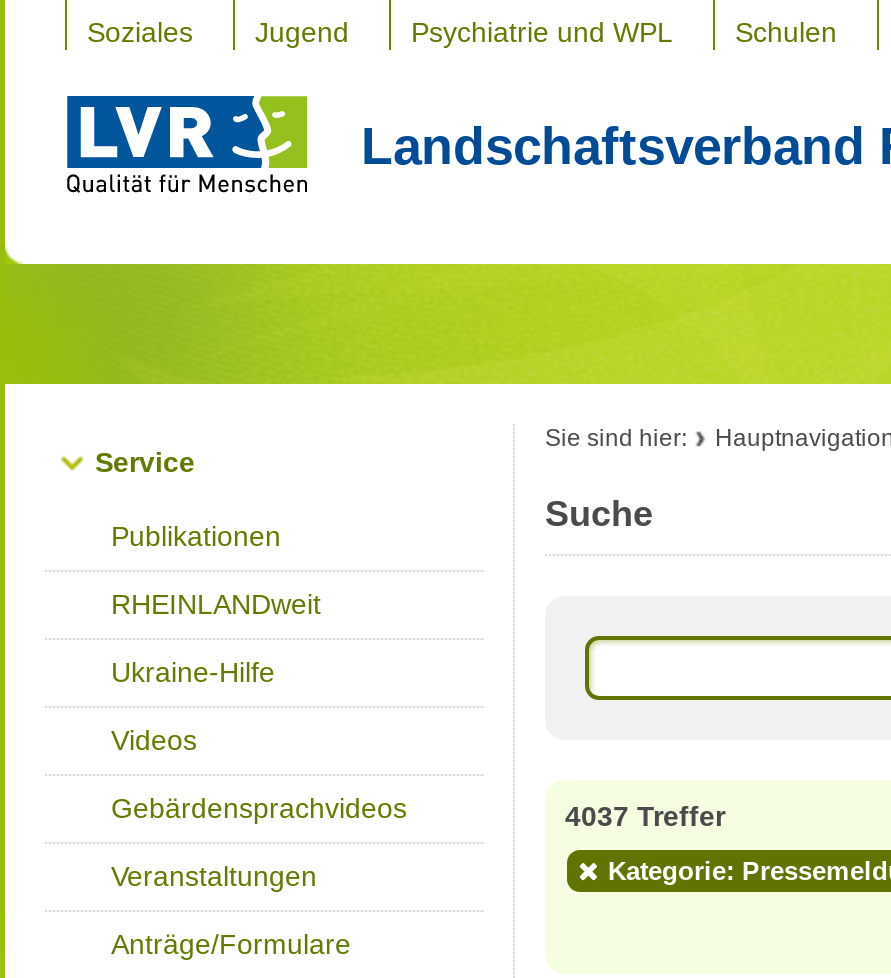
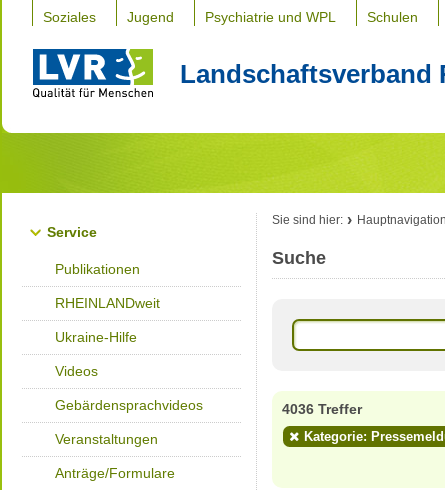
[565,800,725,832] 4037 Treffer -> [282,401,362,417] 4036 Treffer

